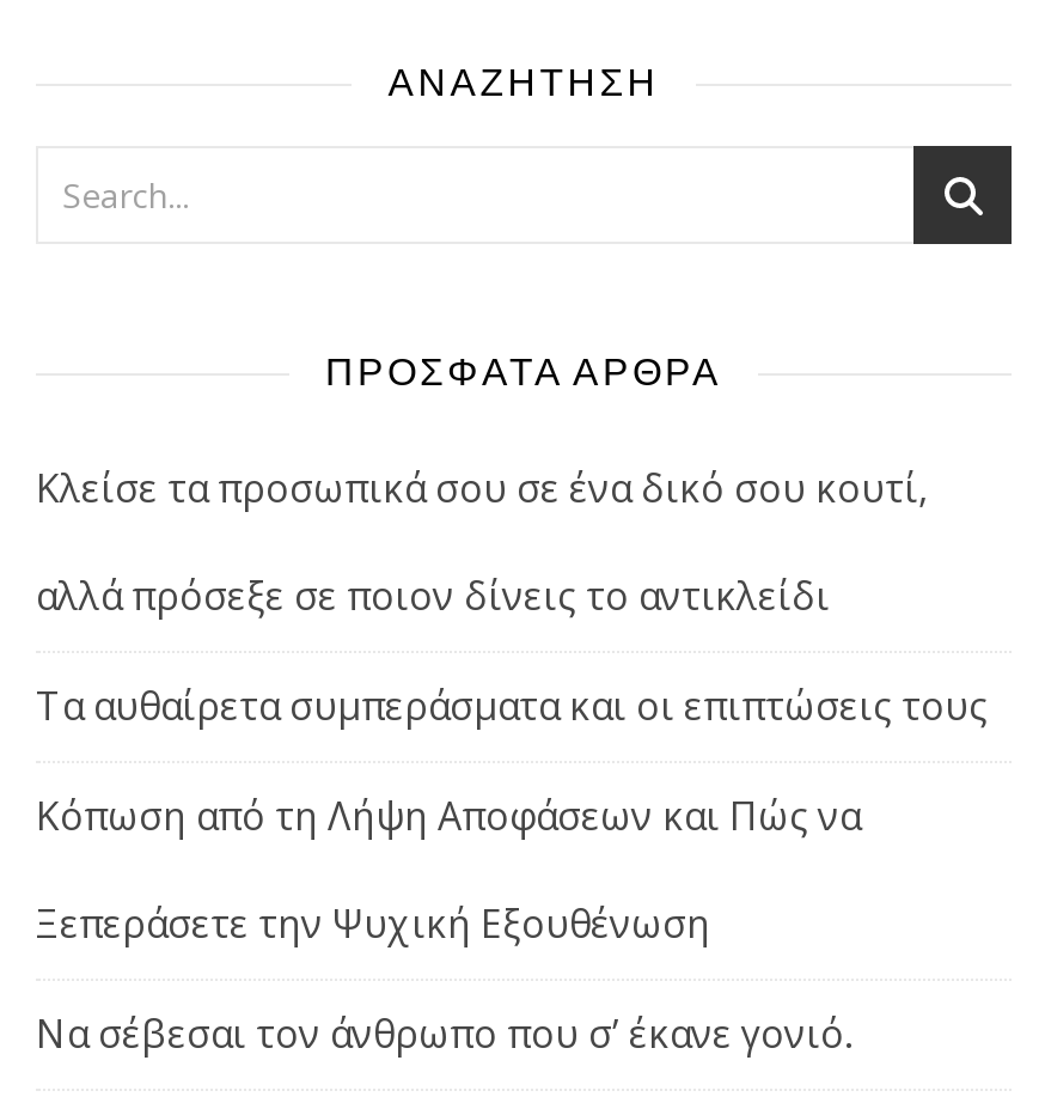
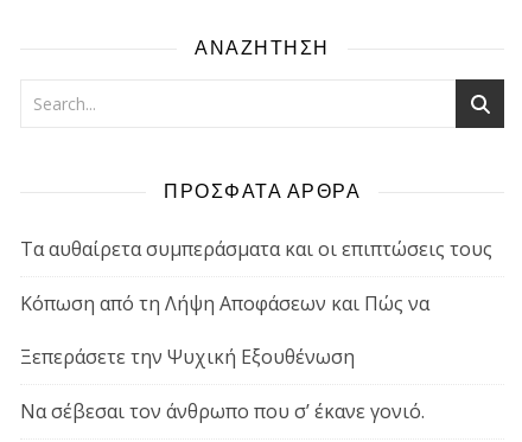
[36,462,928,622] Κλείσε τα προσωπικά σου σε ένα δικό σου κουτί, | αλλά πρόσεξε σε ποιον δίνεις το αντικλείδι -> none

